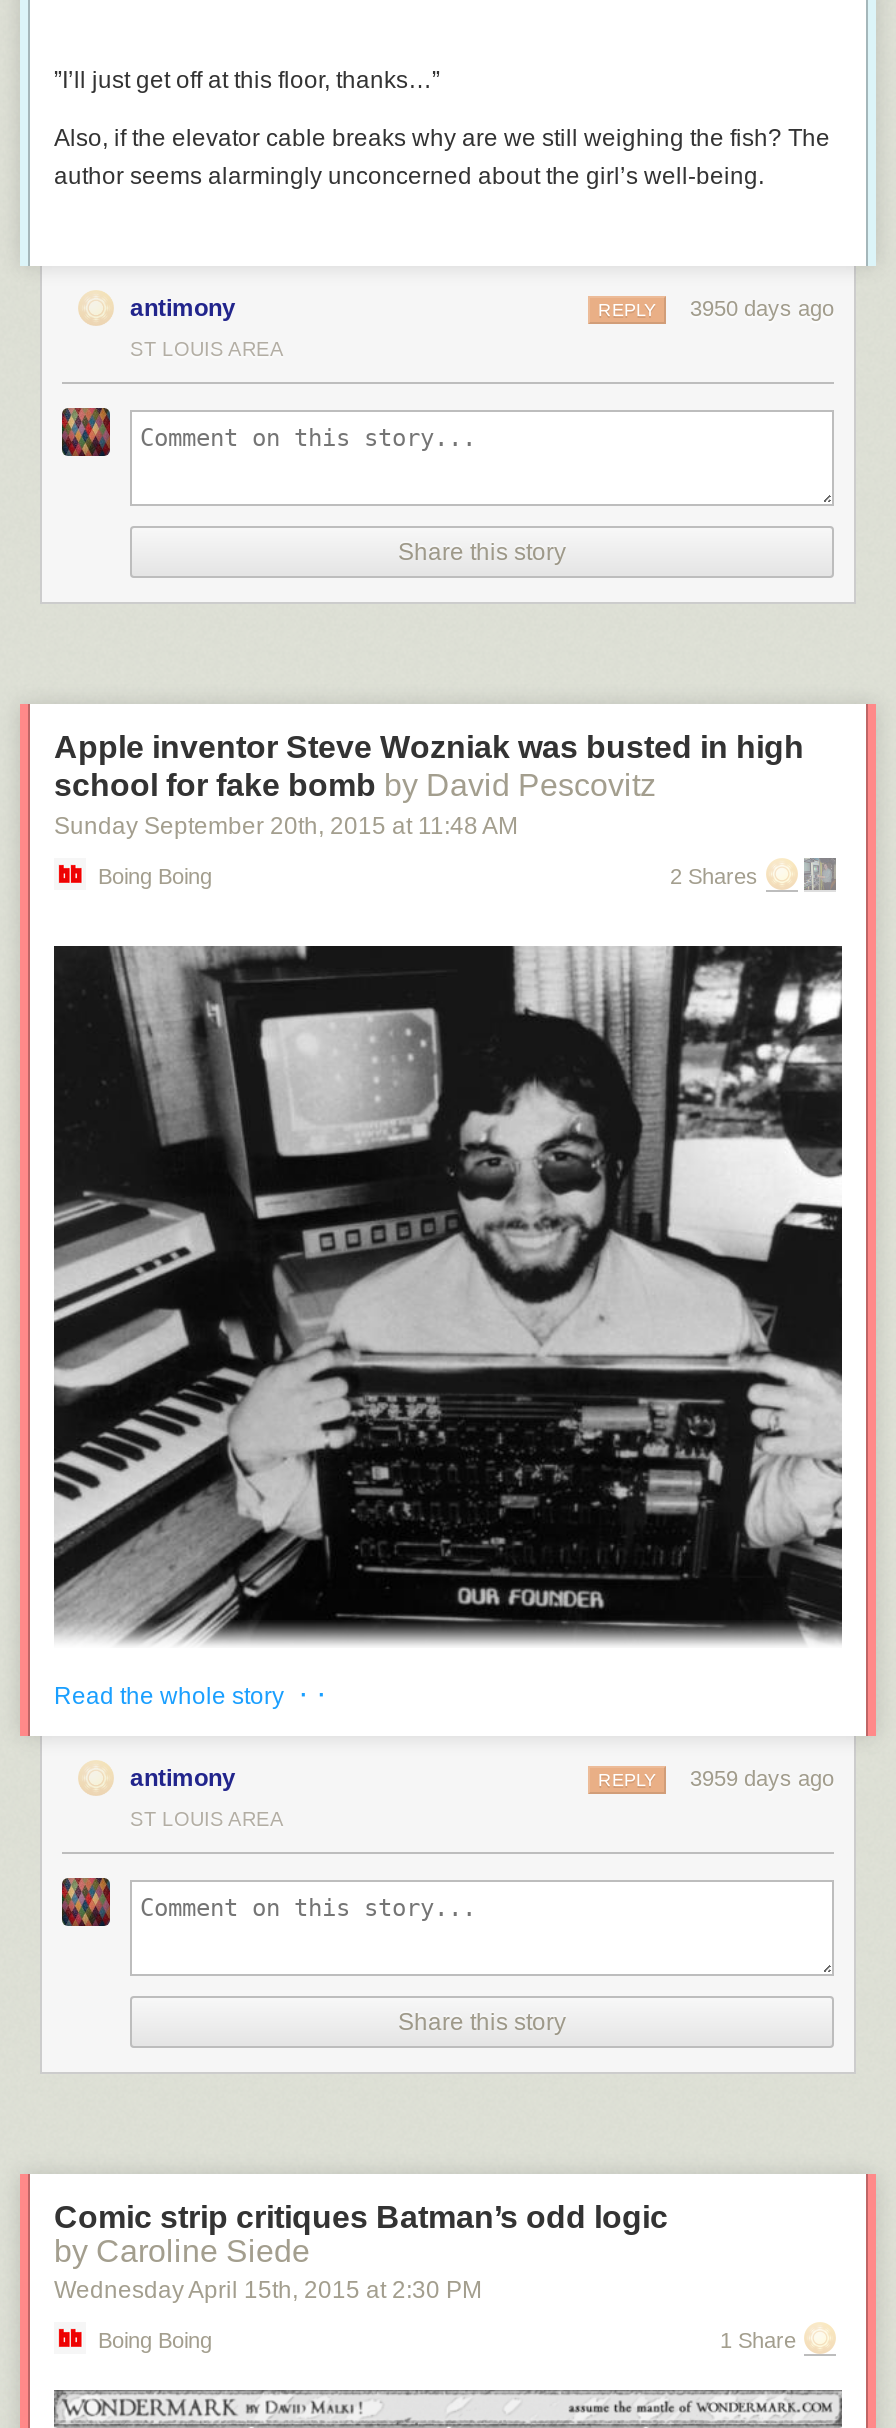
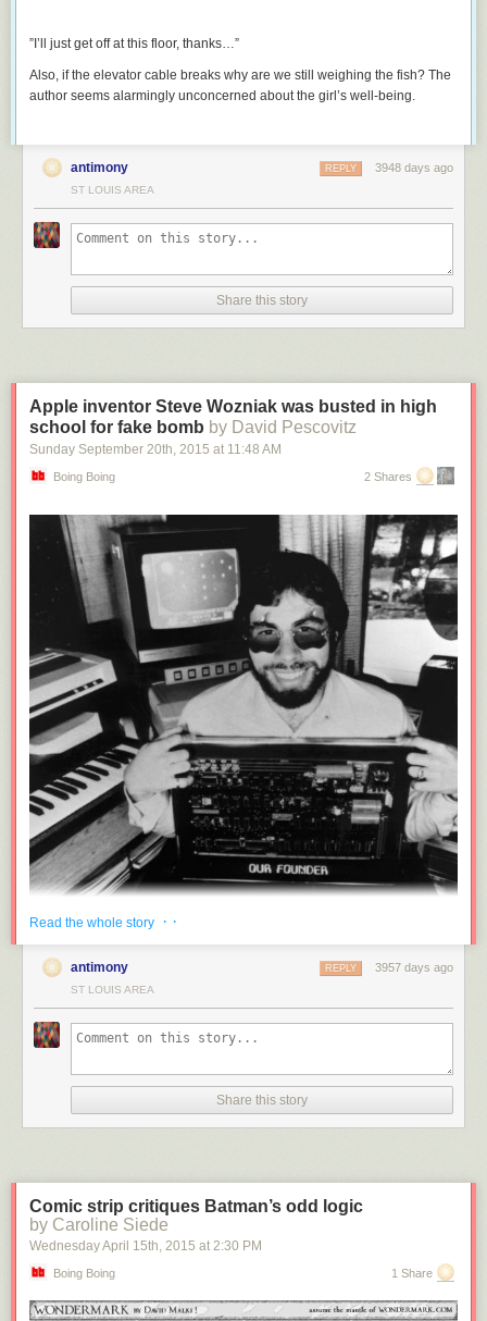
[598,296,834,320] REPLY 3950 days ago -> [325,161,453,174] REPLY 3948 days ago
[598,1766,834,1790] REPLY 3959 days ago -> [325,961,453,974] REPLY 3957 days ago

